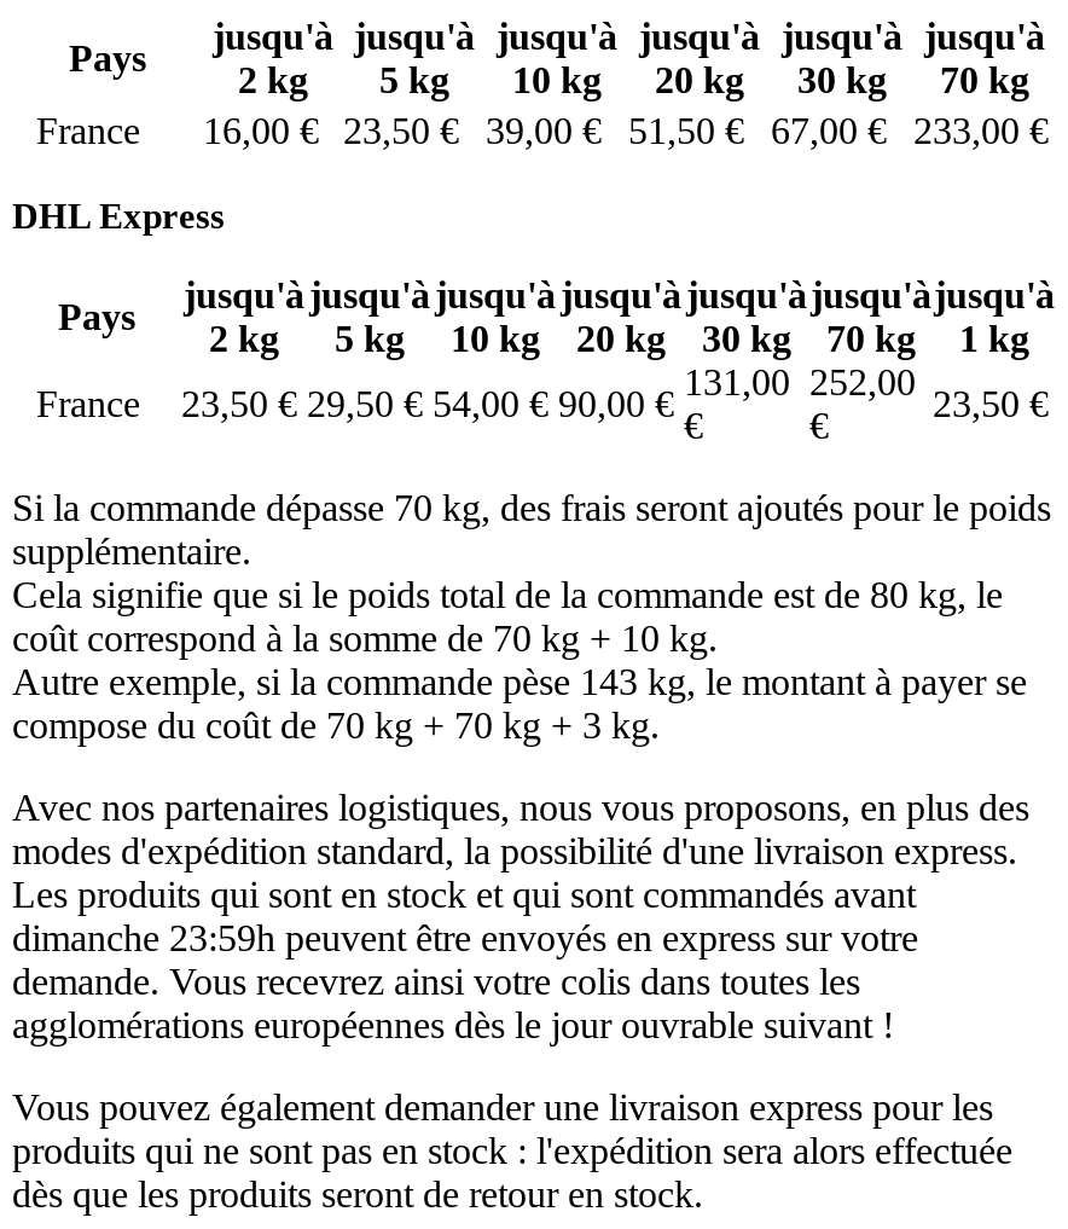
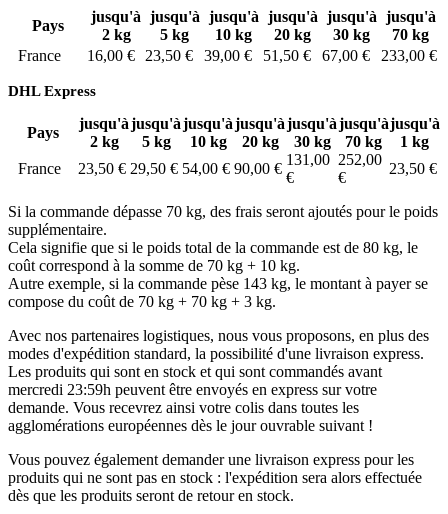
[12,918,918,959] dimanche 23:59h peuvent être envoyés en express sur votre -> [8,381,377,398] mercredi 23:59h peuvent être envoyés en express sur votre

